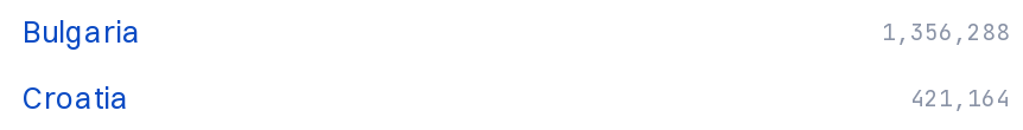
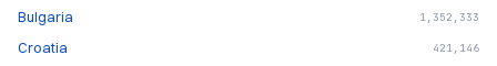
[882,17,1010,47] 1,356,288 -> [419,10,479,24] 1,352,333
[910,83,1010,113] 421,164 -> [433,41,479,55] 421,146

